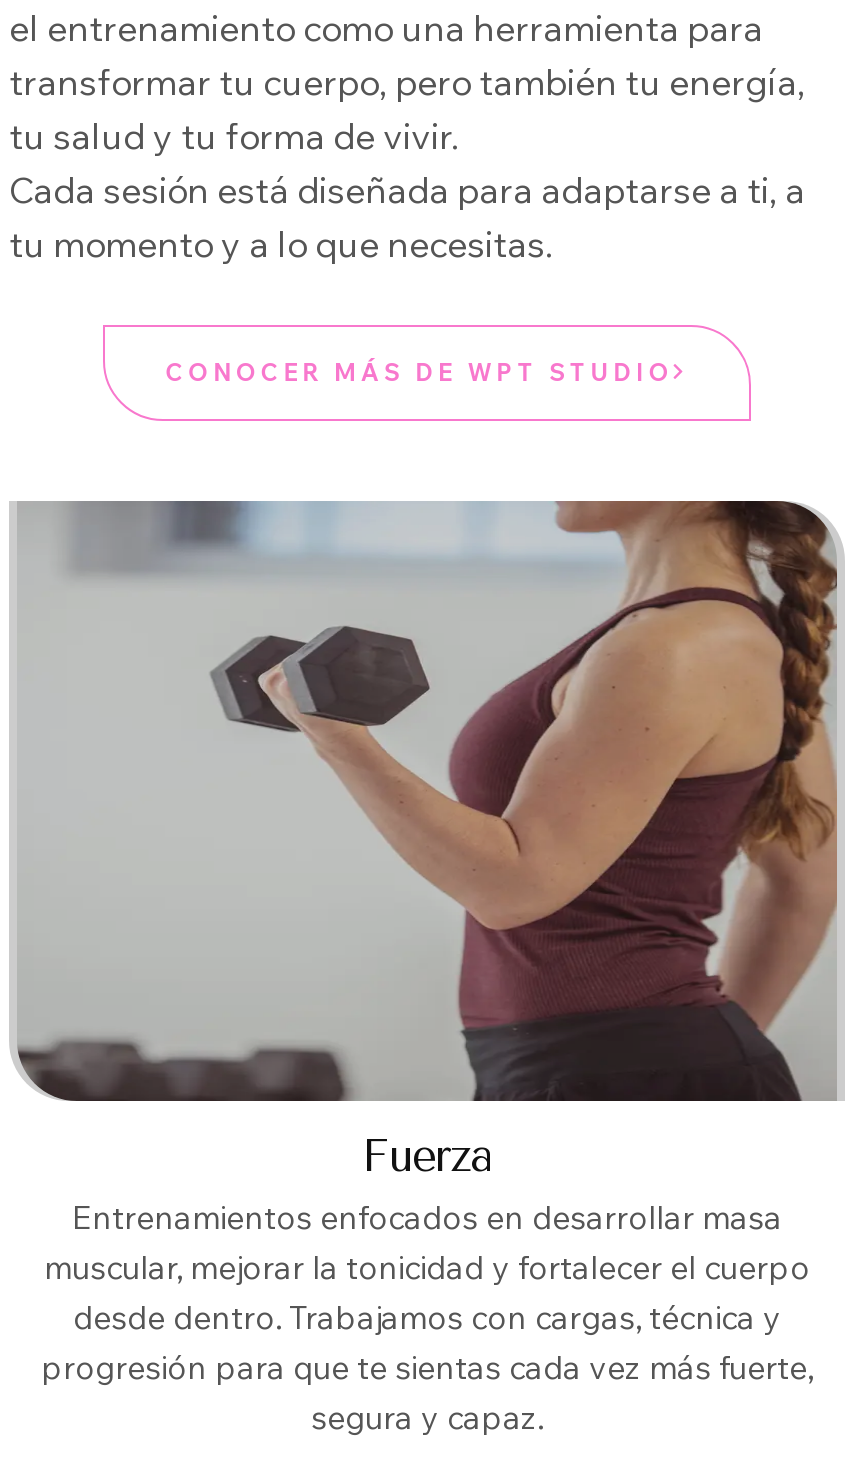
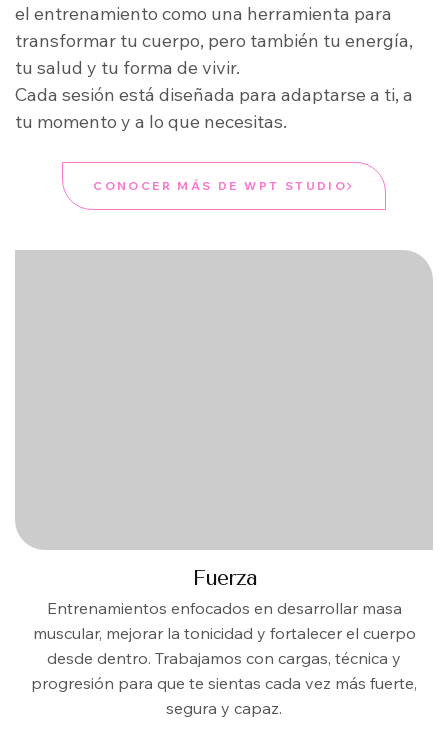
[17,500,839,1104] [image] -> none

